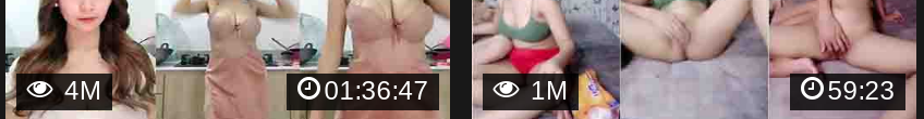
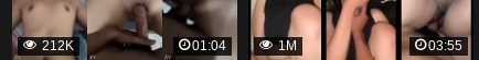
[58,76,429,107] 4M | 01:36:47 -> [39,39,226,54] 212K | 01:04
[827,76,895,107] 59:23 -> [428,39,463,54] 03:55

